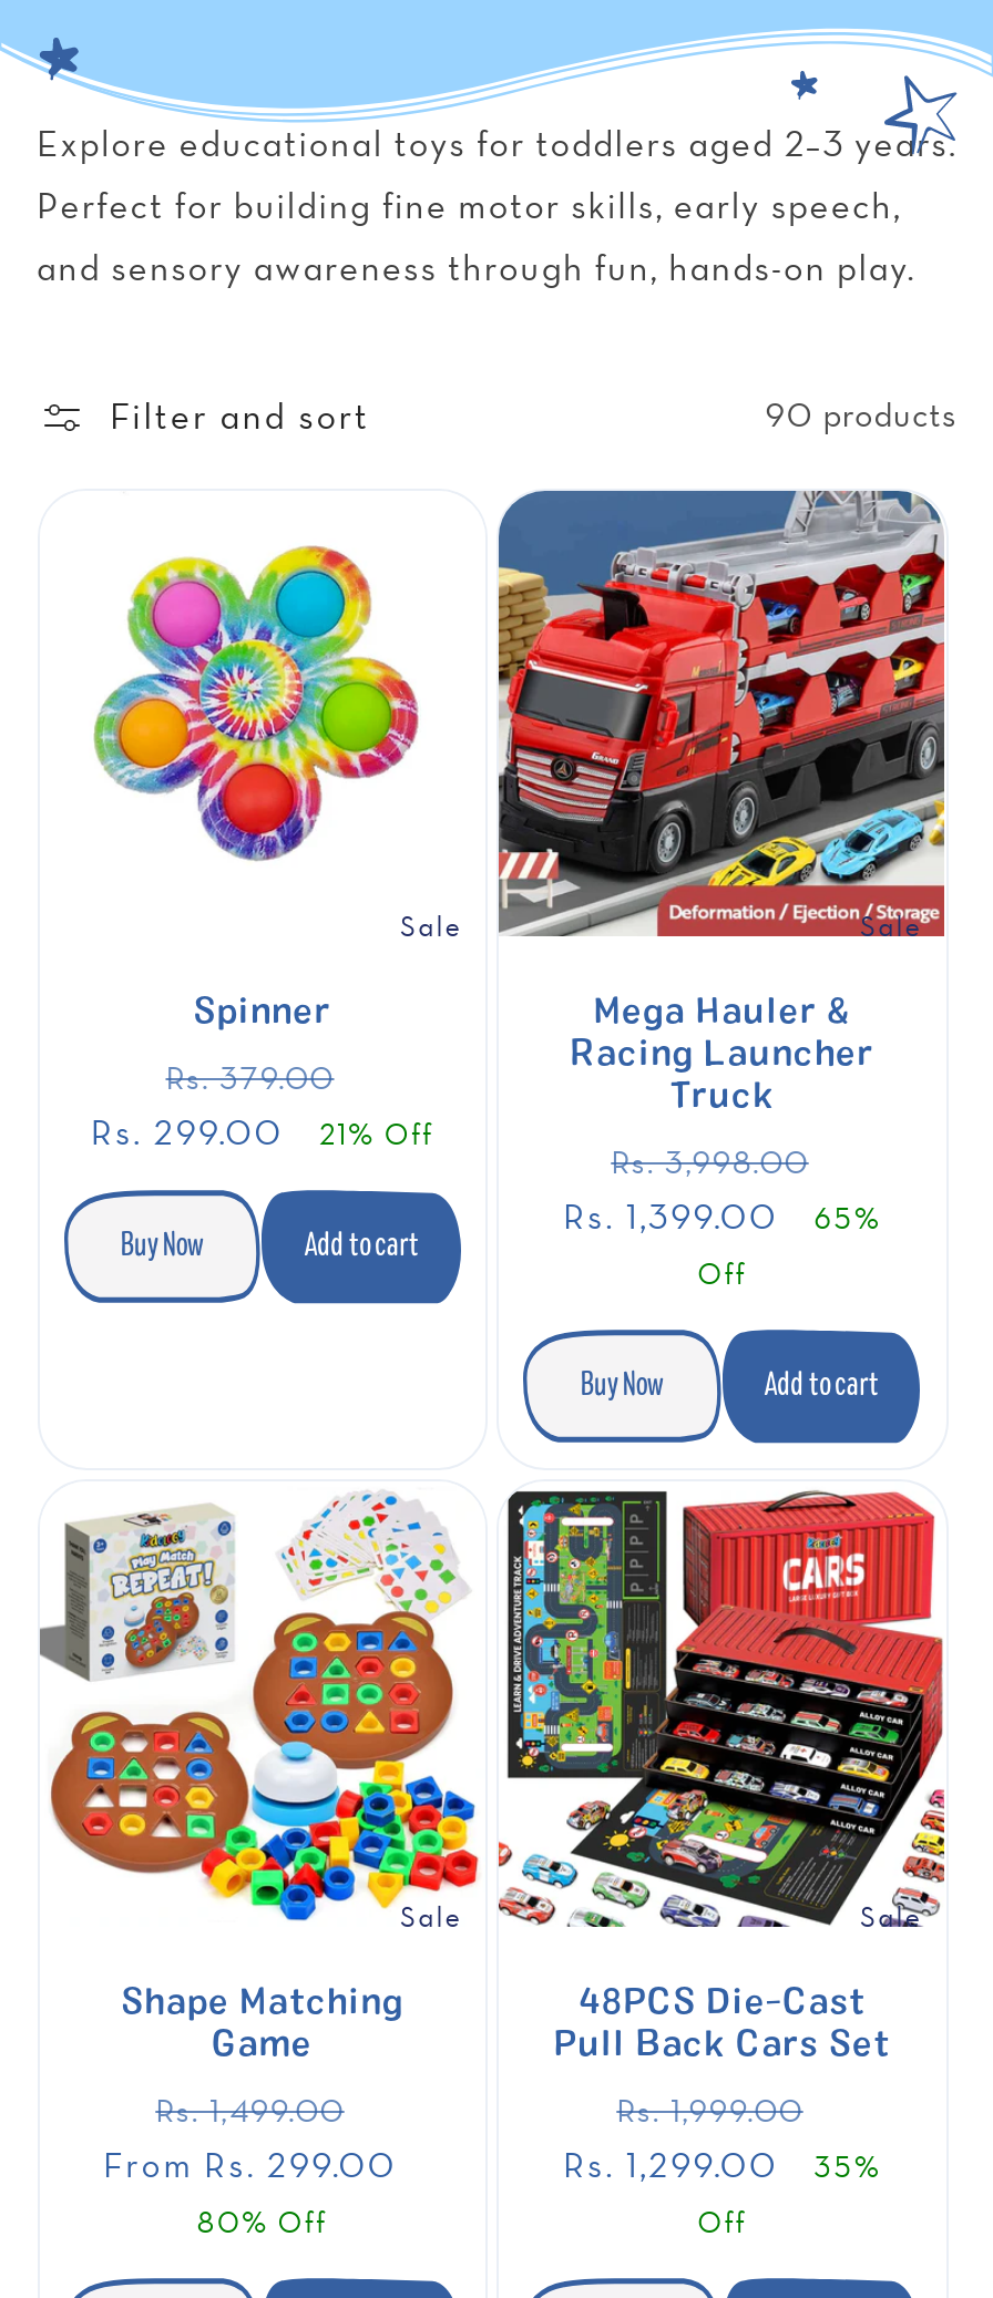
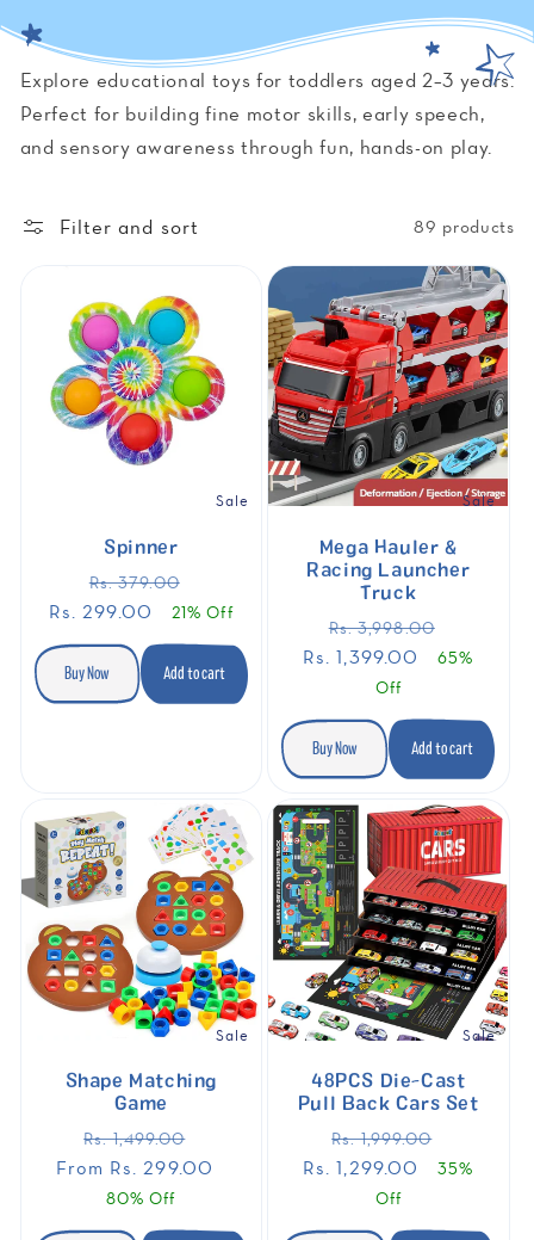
[765,393,956,435] 90 products -> [414,214,514,237] 89 products

